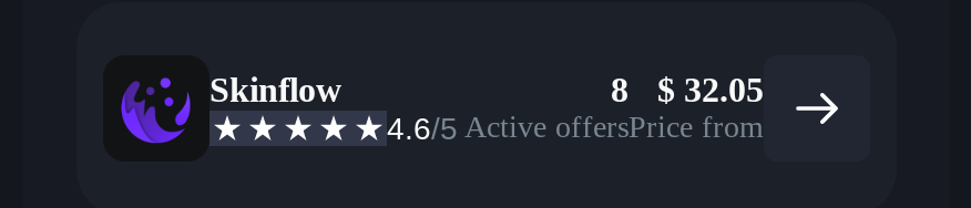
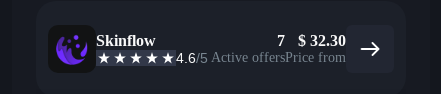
[611,71,628,109] 8 -> [277,32,285,49] 7
[657,71,764,109] $32.05 -> [298,32,346,49] $32.30

